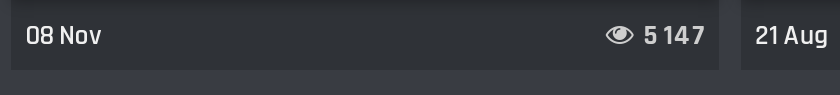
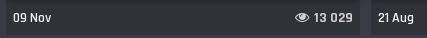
[25,18,706,54] 5 147 | 08 Nov -> [13,9,353,27] 13 029 | 09 Nov

